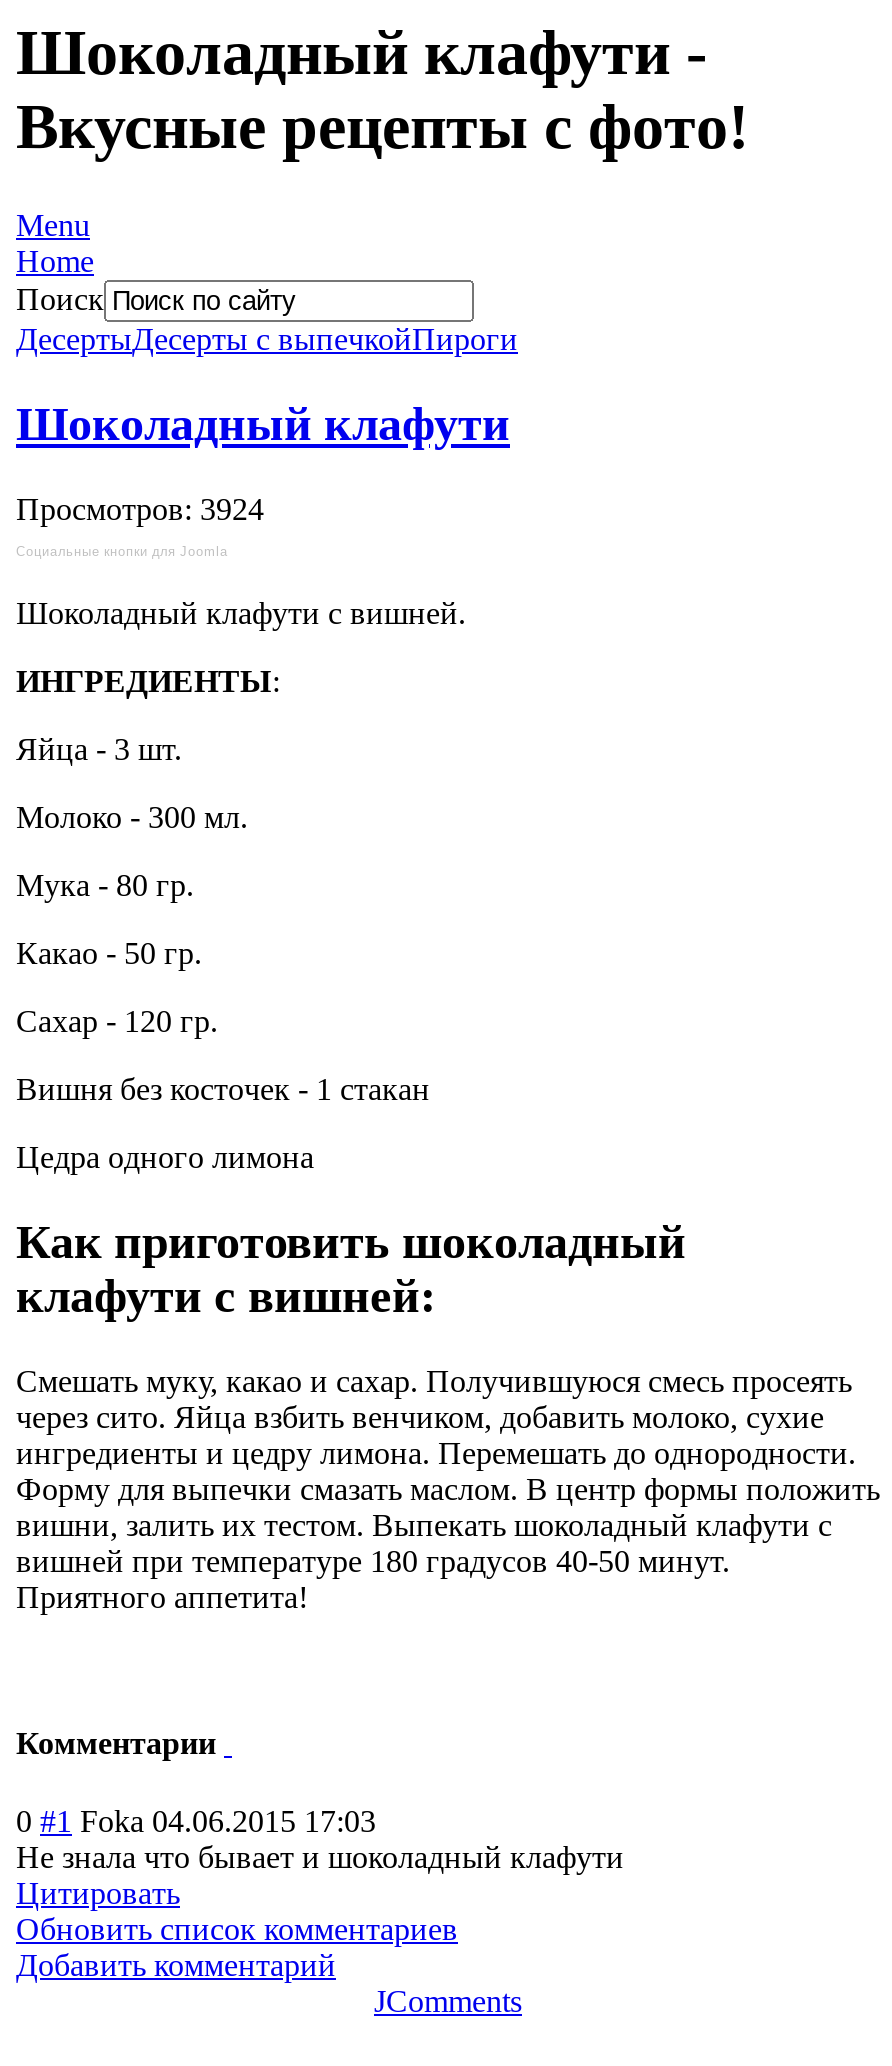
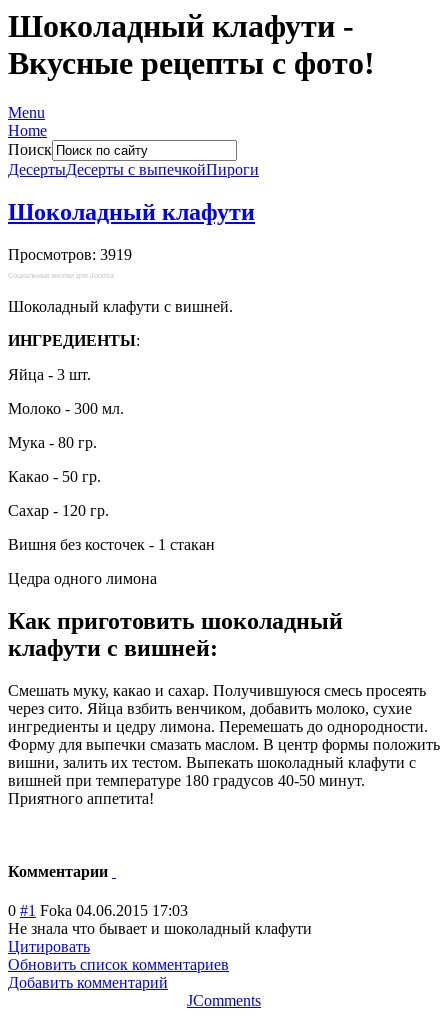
[16,491,264,525] Просмотров: 3924 -> [8,246,132,263] Просмотров: 3919

